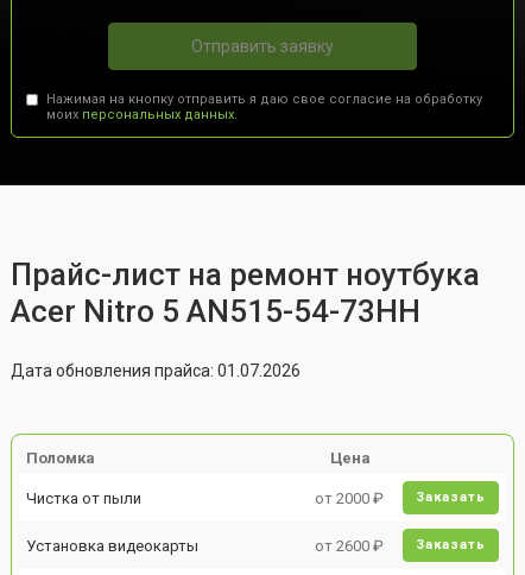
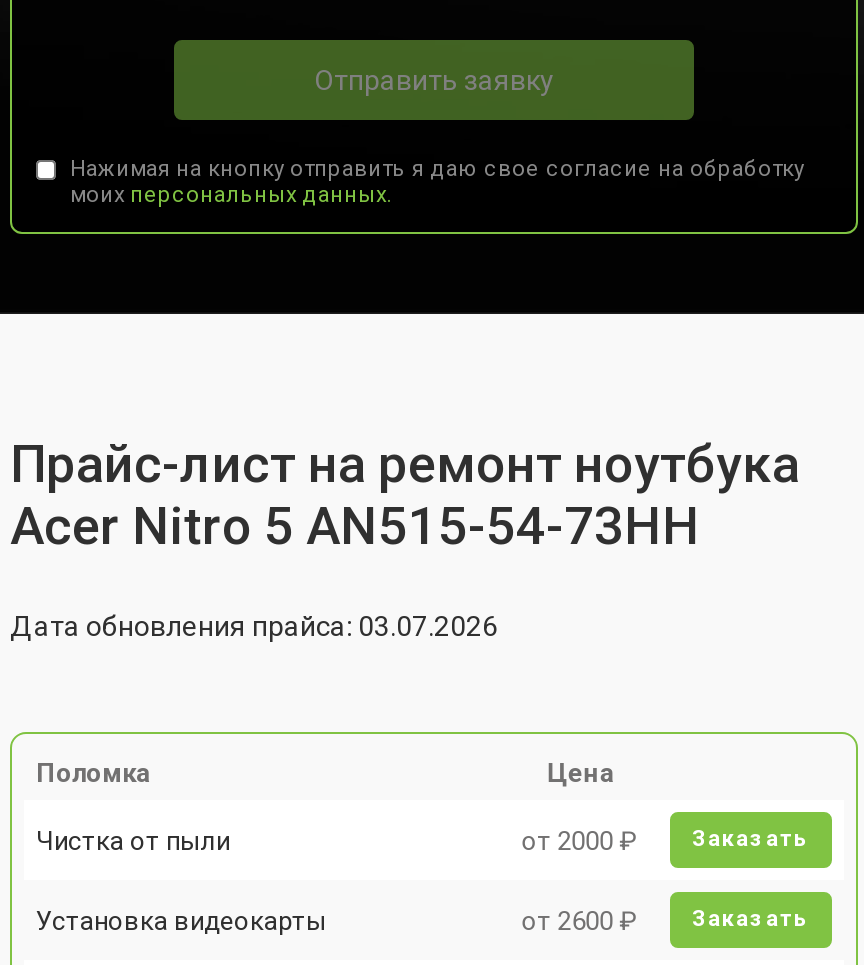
[11,361,301,380] Дата обновления прайса: 01.07.2026 -> [10,610,498,642] Дата обновления прайса: 03.07.2026

